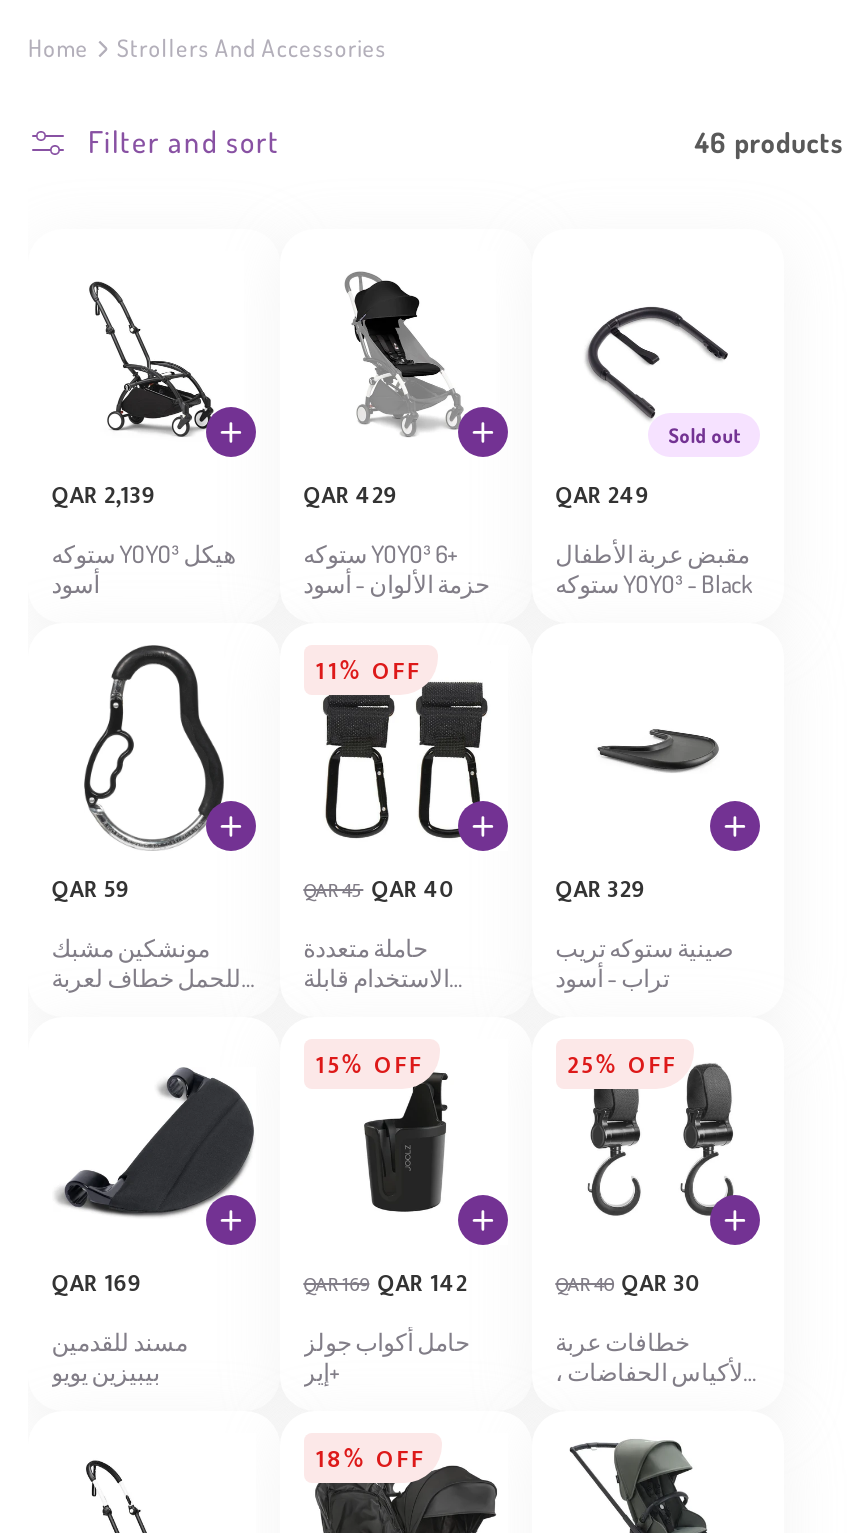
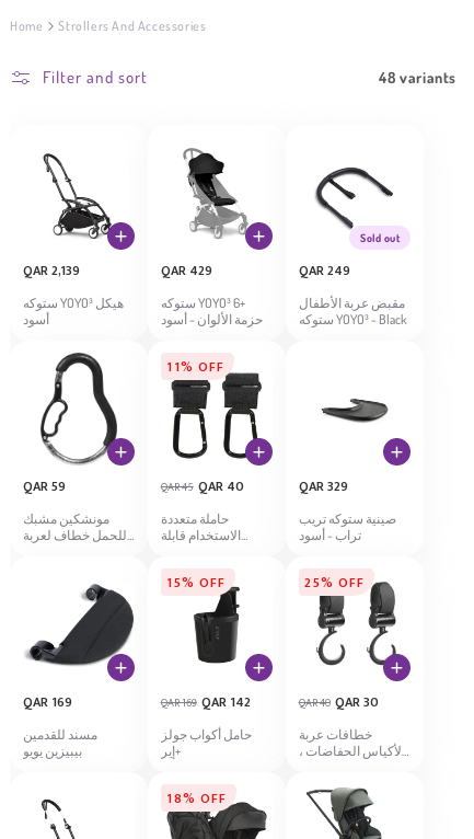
[695,125,844,159] 46 products -> [379,68,456,87] 48 variants

